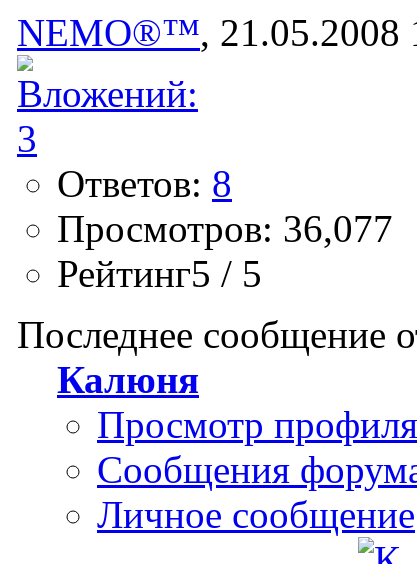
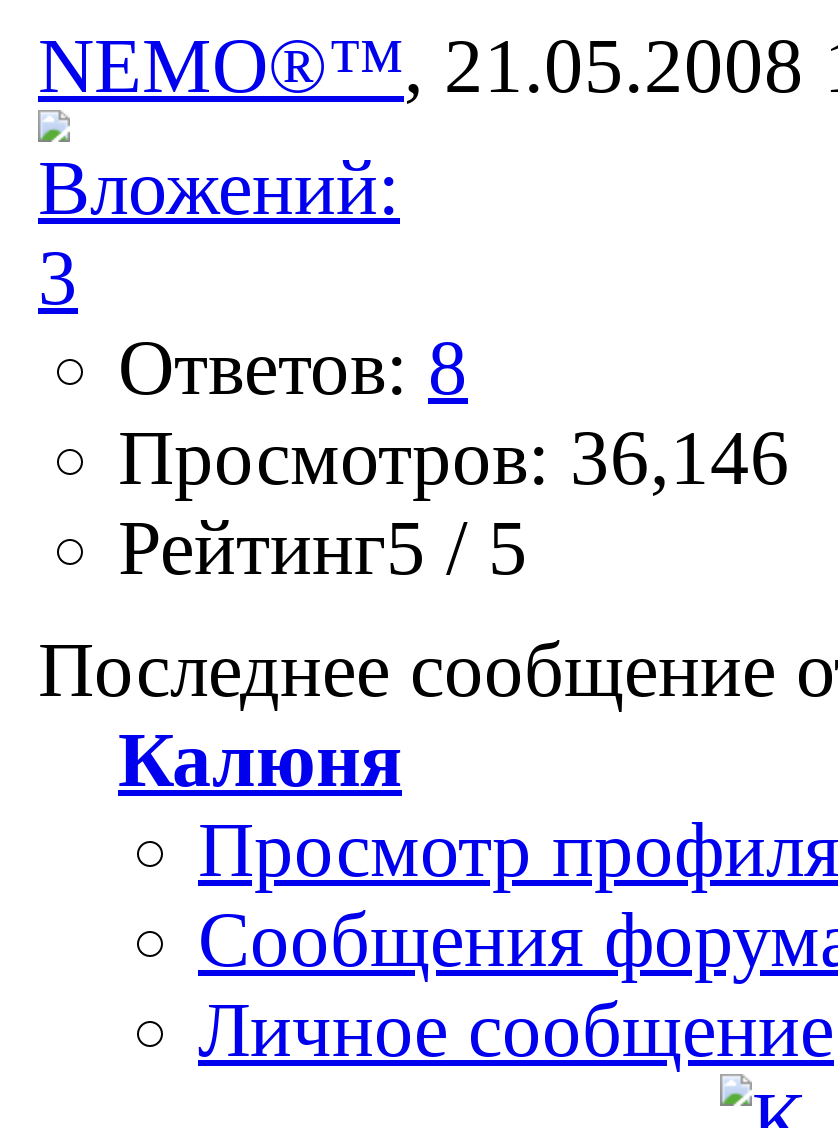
[57,207,393,250] Просмотров: 36,077 -> [118,415,790,501] Просмотров: 36,146

